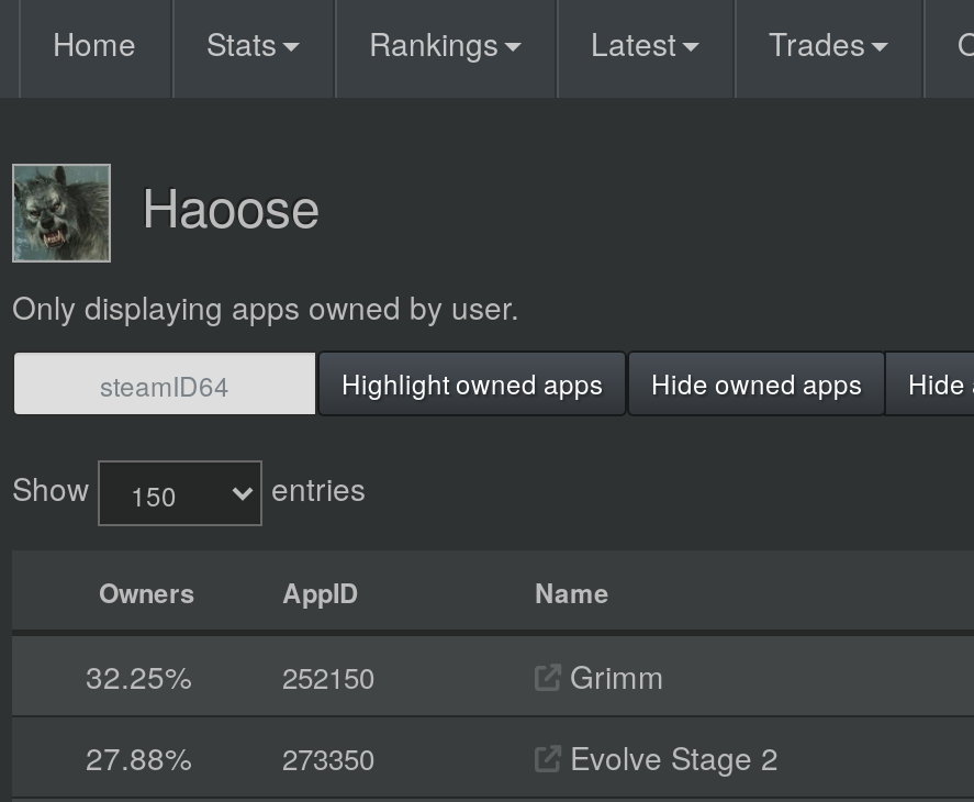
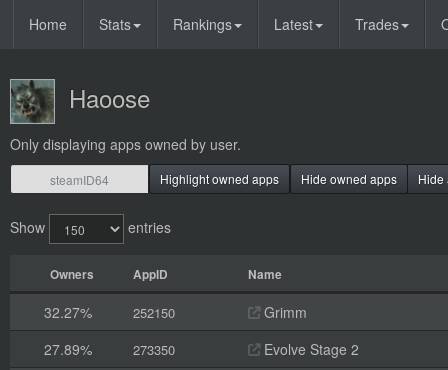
[86,654,191,698] 32.25% -> [43,302,91,322] 32.27%
[86,735,191,779] 27.88% -> [43,339,91,359] 27.89%

